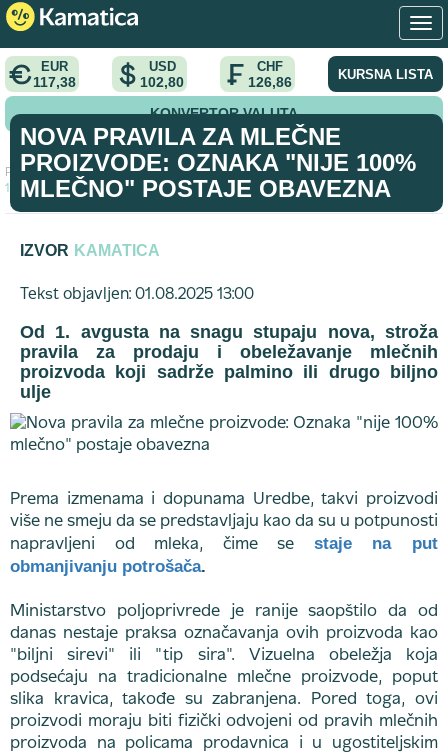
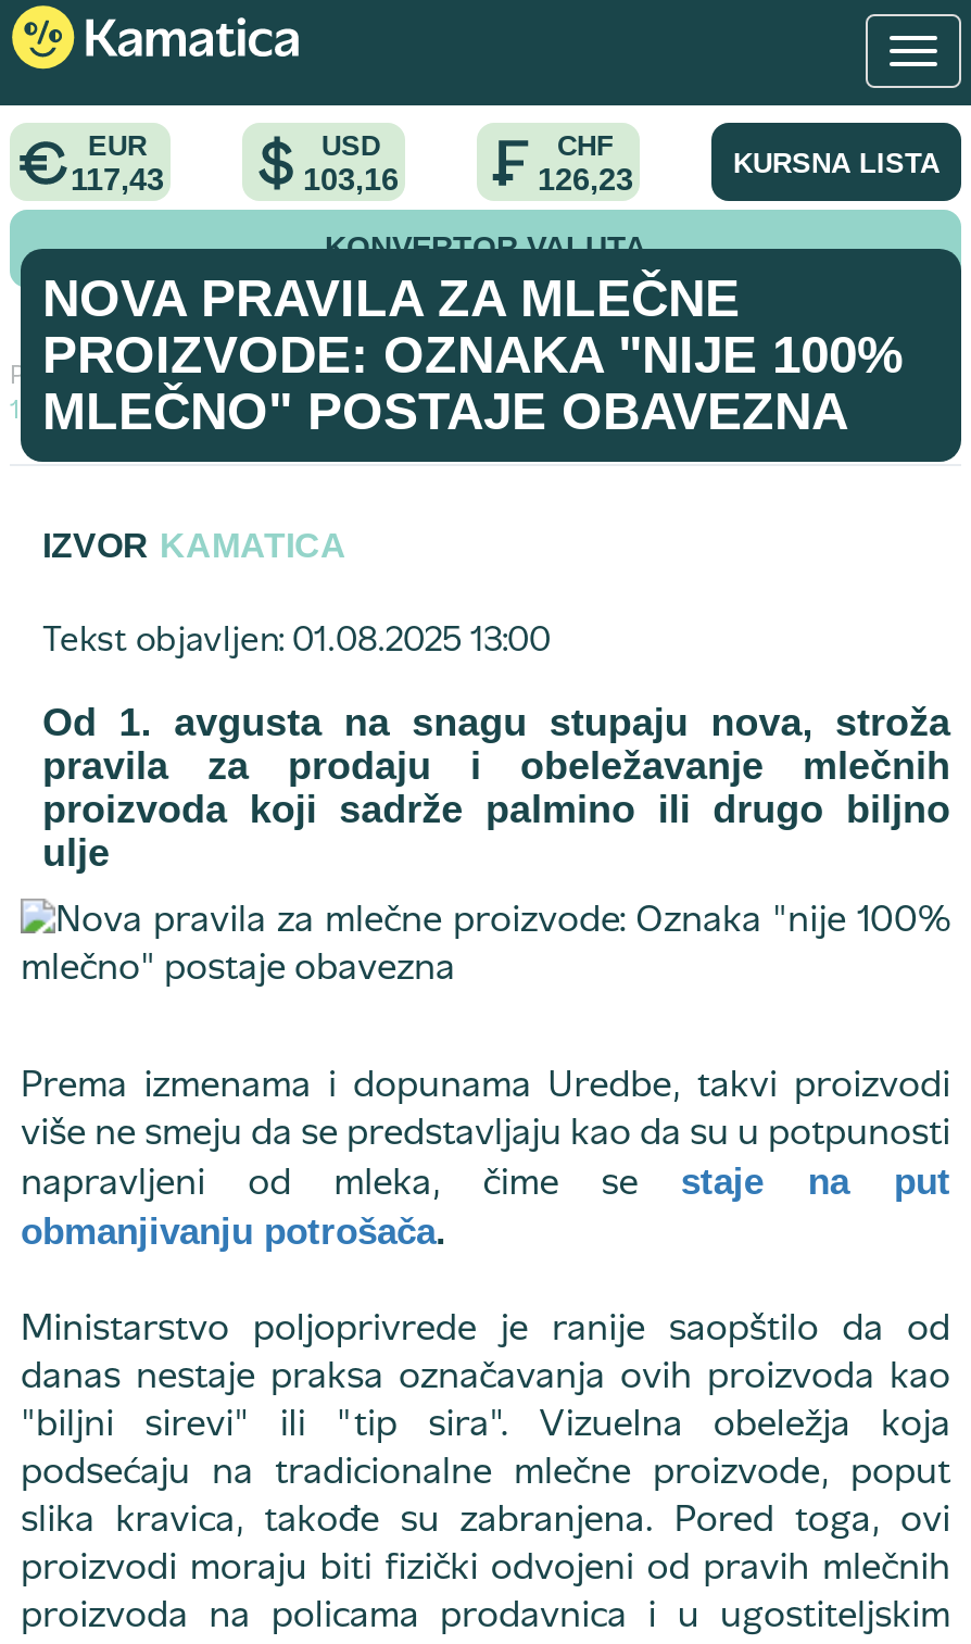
[33,73,76,89] 117,38 -> [71,161,164,196] 117,43
[140,73,184,89] 102,80 -> [303,161,399,196] 103,16
[248,73,292,89] 126,86 -> [538,161,633,196] 126,23

